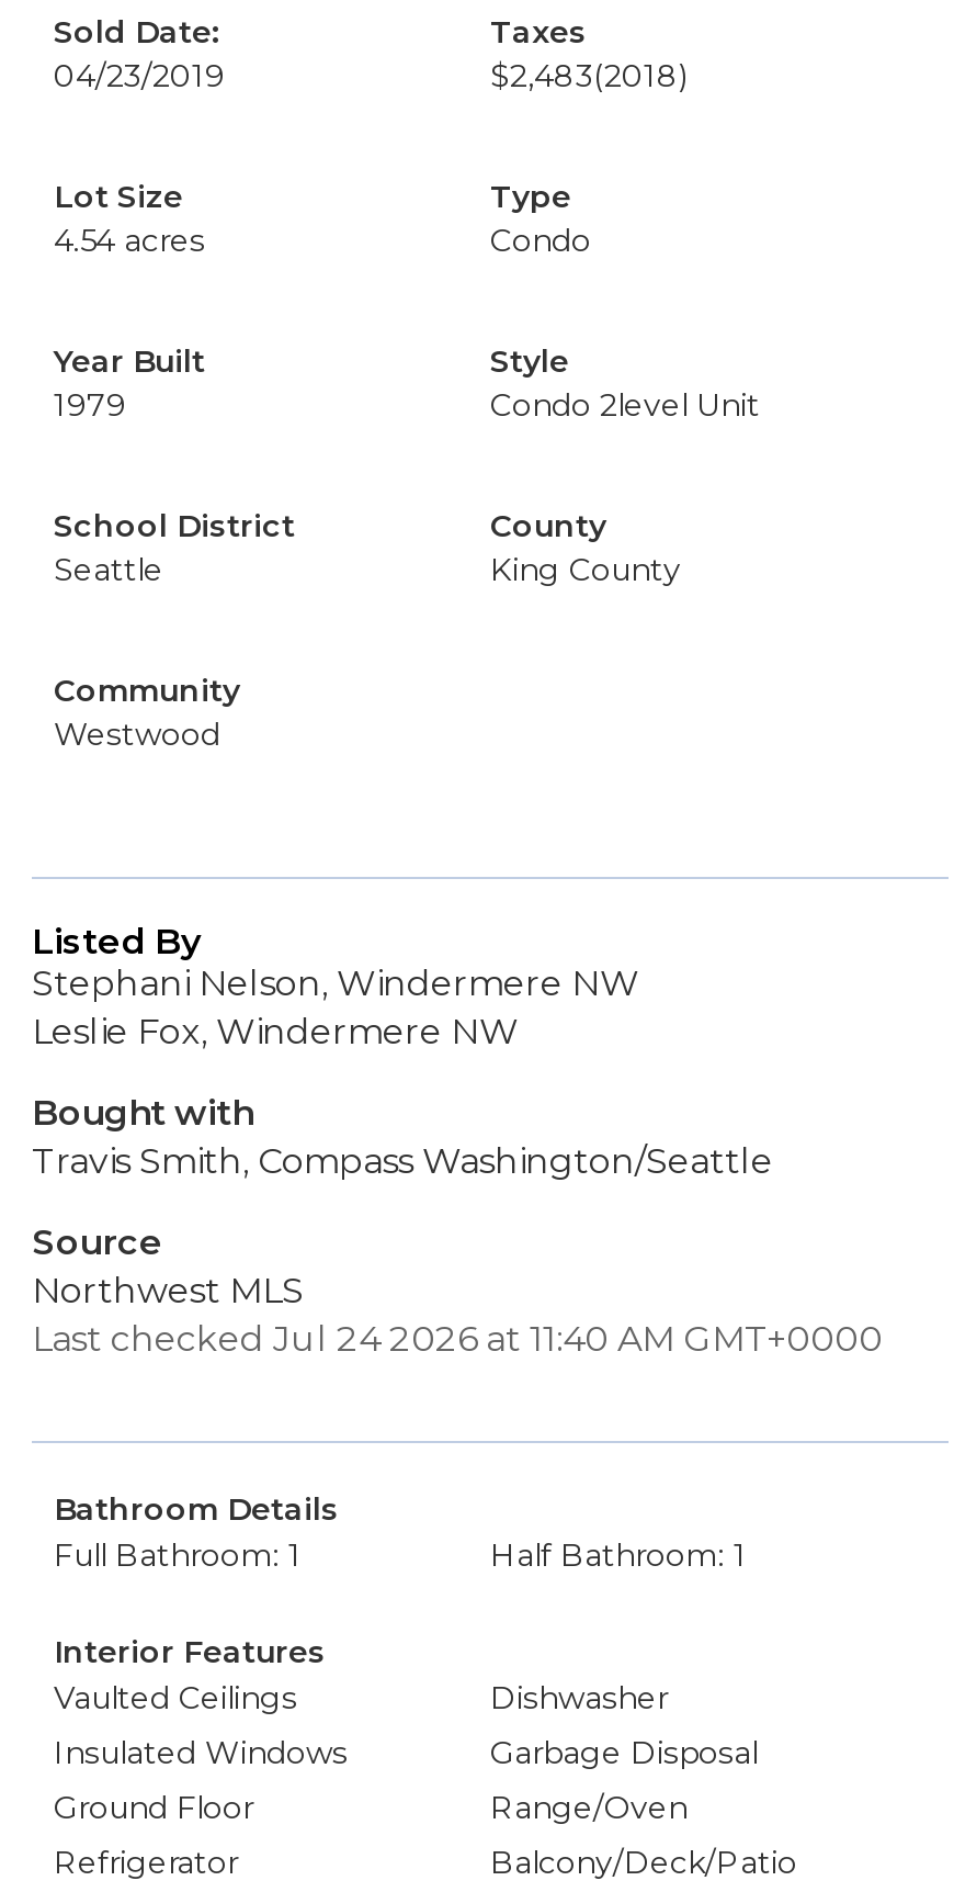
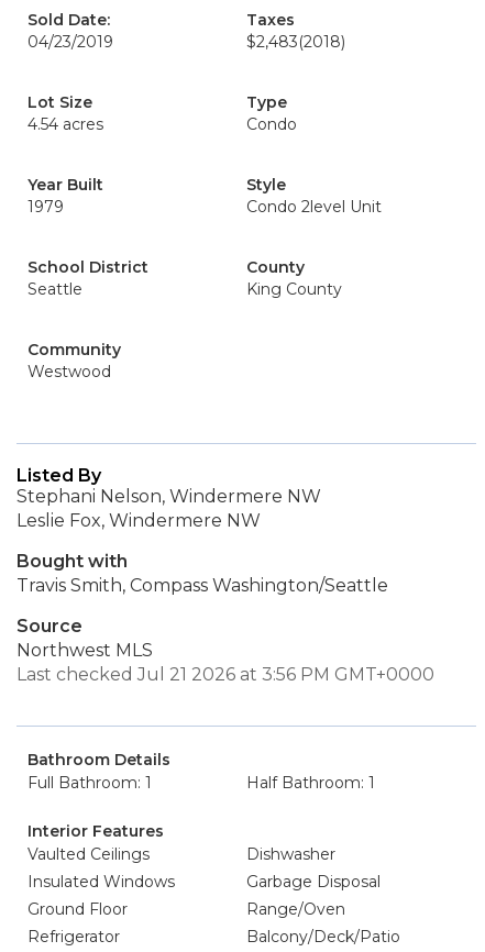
[32,1318,883,1360] Last checked Jul 24 2026 at 11:40 AM GMT+0000 -> [16,664,434,685] Last checked Jul 21 2026 at 3:56 PM GMT+0000

